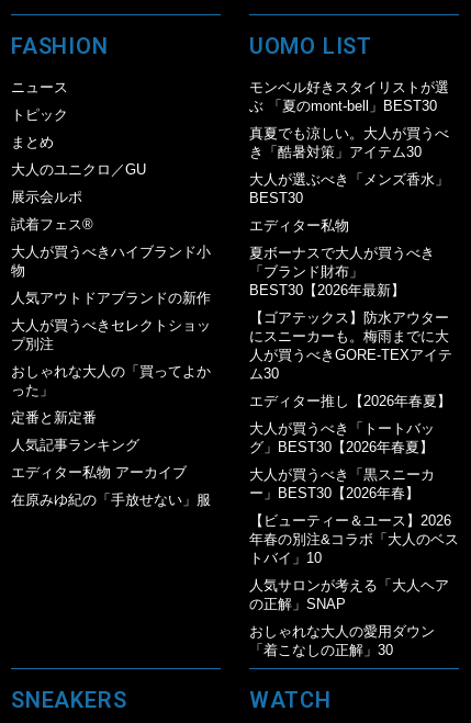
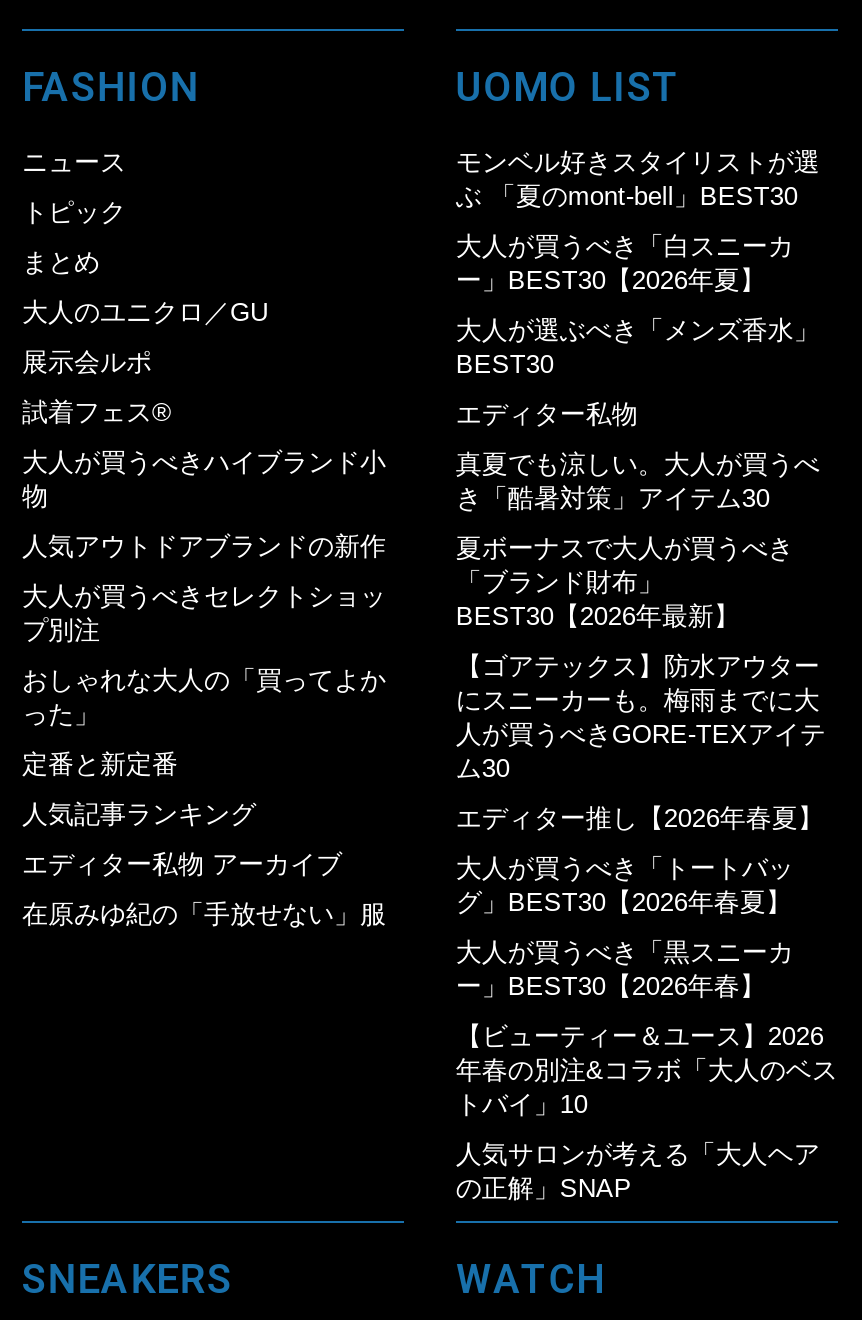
moved [249,125,449,160] -> [456,448,820,512]: 真夏でも涼しい。大人が買うべ | き「酷暑対策」アイテム30
none -> [456,230,794,294] 大人が買うべき「白スニーカ | ー」BEST30【2026年夏】
moved [249,244,459,612] -> [456,532,838,1202]: 夏ボーナスで大人が買うべき | 「ブランド財布」 | BEST30【2026年最新】 | ... | 人気サロンが考える「大人ヘア | の正解」SNAP
[249,623,435,658] おしゃれな大人の愛用ダウン | 「着こなしの正解」30 -> none

